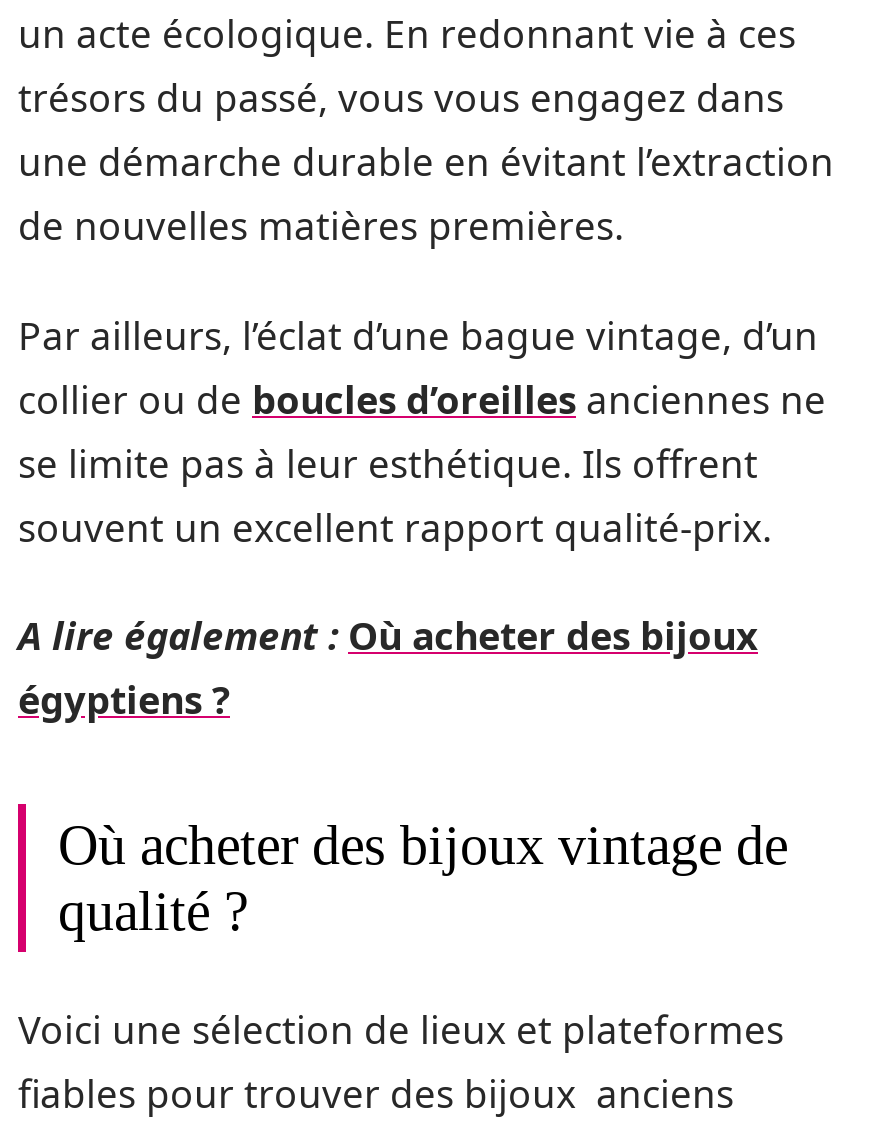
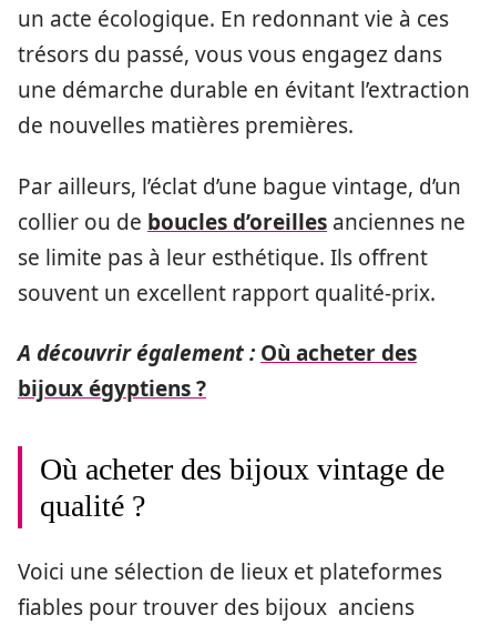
[18,610,758,726] A lire également : Où acheter des bijoux | égyptiens ? -> [18,339,417,403] A découvrir également : Où acheter des | bijoux égyptiens ?

